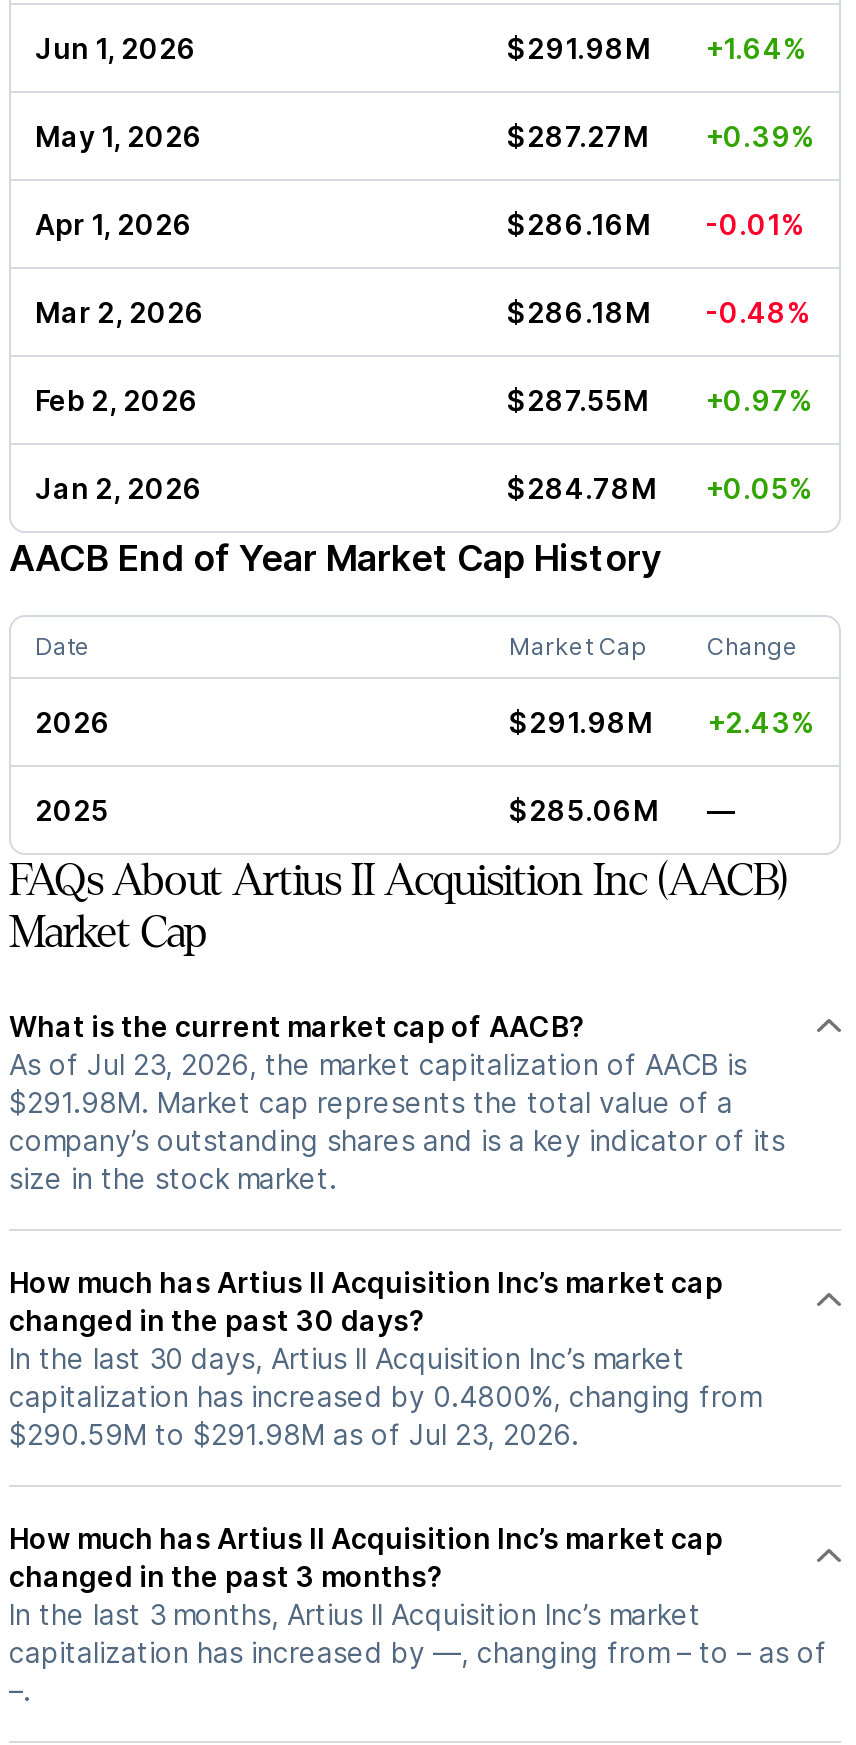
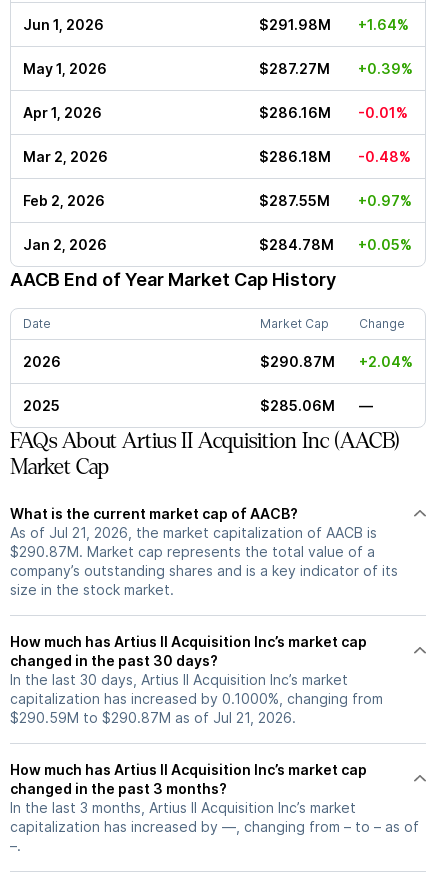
[509,705,815,739] $291.98M | +2.43% -> [260,353,413,370] $290.87M | +2.04%
[9,1047,747,1081] As of Jul 23, 2026, the market capitalization of AACB is -> [10,524,377,541] As of Jul 21, 2026, the market capitalization of AACB is
[9,1085,733,1119] $291.98M. Market cap represents the total value of a -> [10,543,375,560] $290.87M. Market cap represents the total value of a
[9,1379,761,1413] capitalization has increased by 0.4800%, changing from -> [10,690,383,707] capitalization has increased by 0.1000%, changing from
[9,1417,579,1451] $290.59M to $291.98M as of Jul 23, 2026. -> [10,709,296,726] $290.59M to $290.87M as of Jul 21, 2026.

